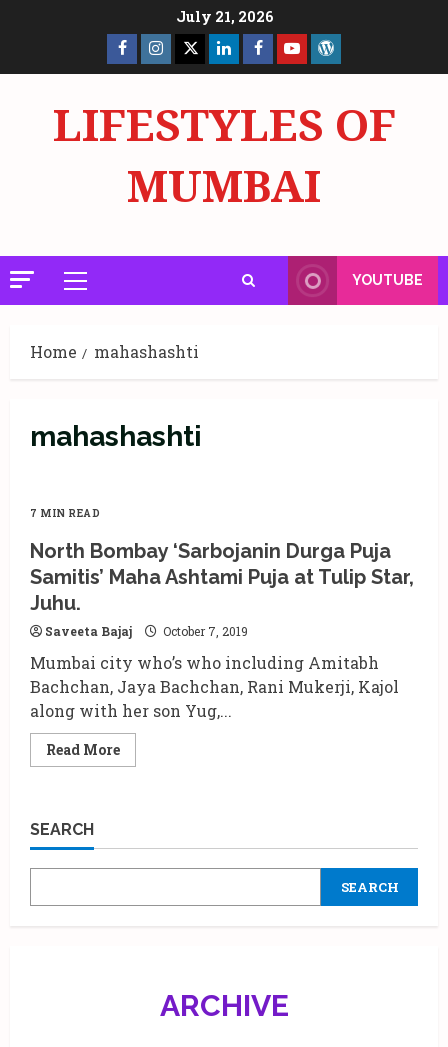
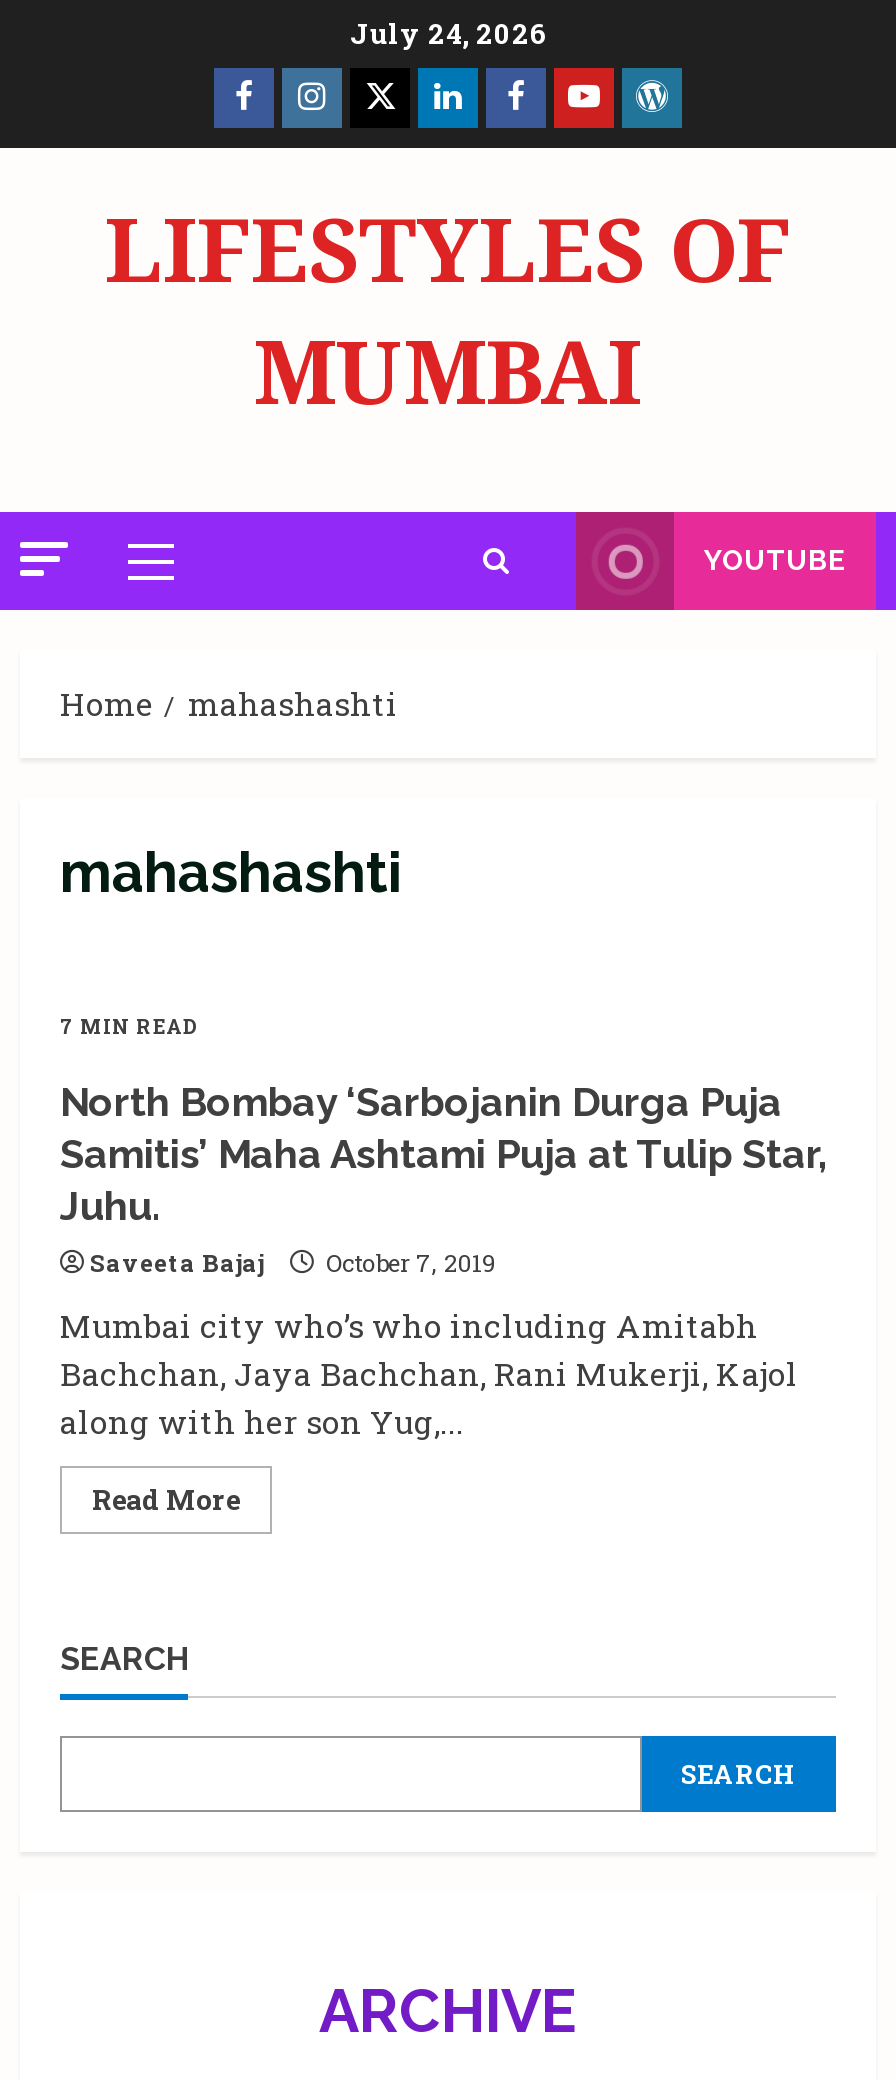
[175,7,272,26] July 21, 2026 -> [350,14,546,52] July 24, 2026

